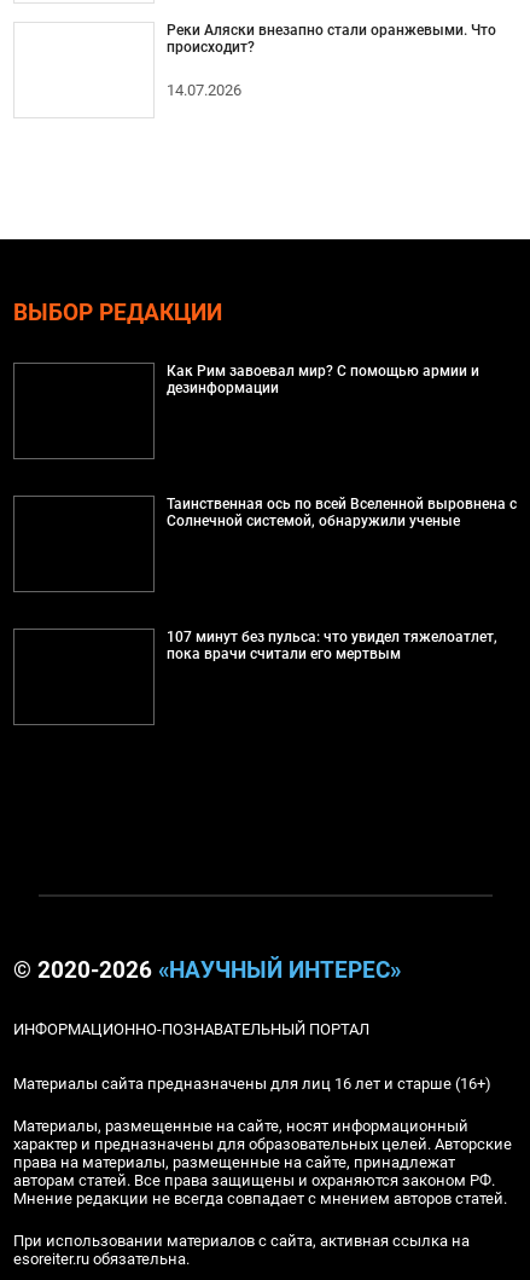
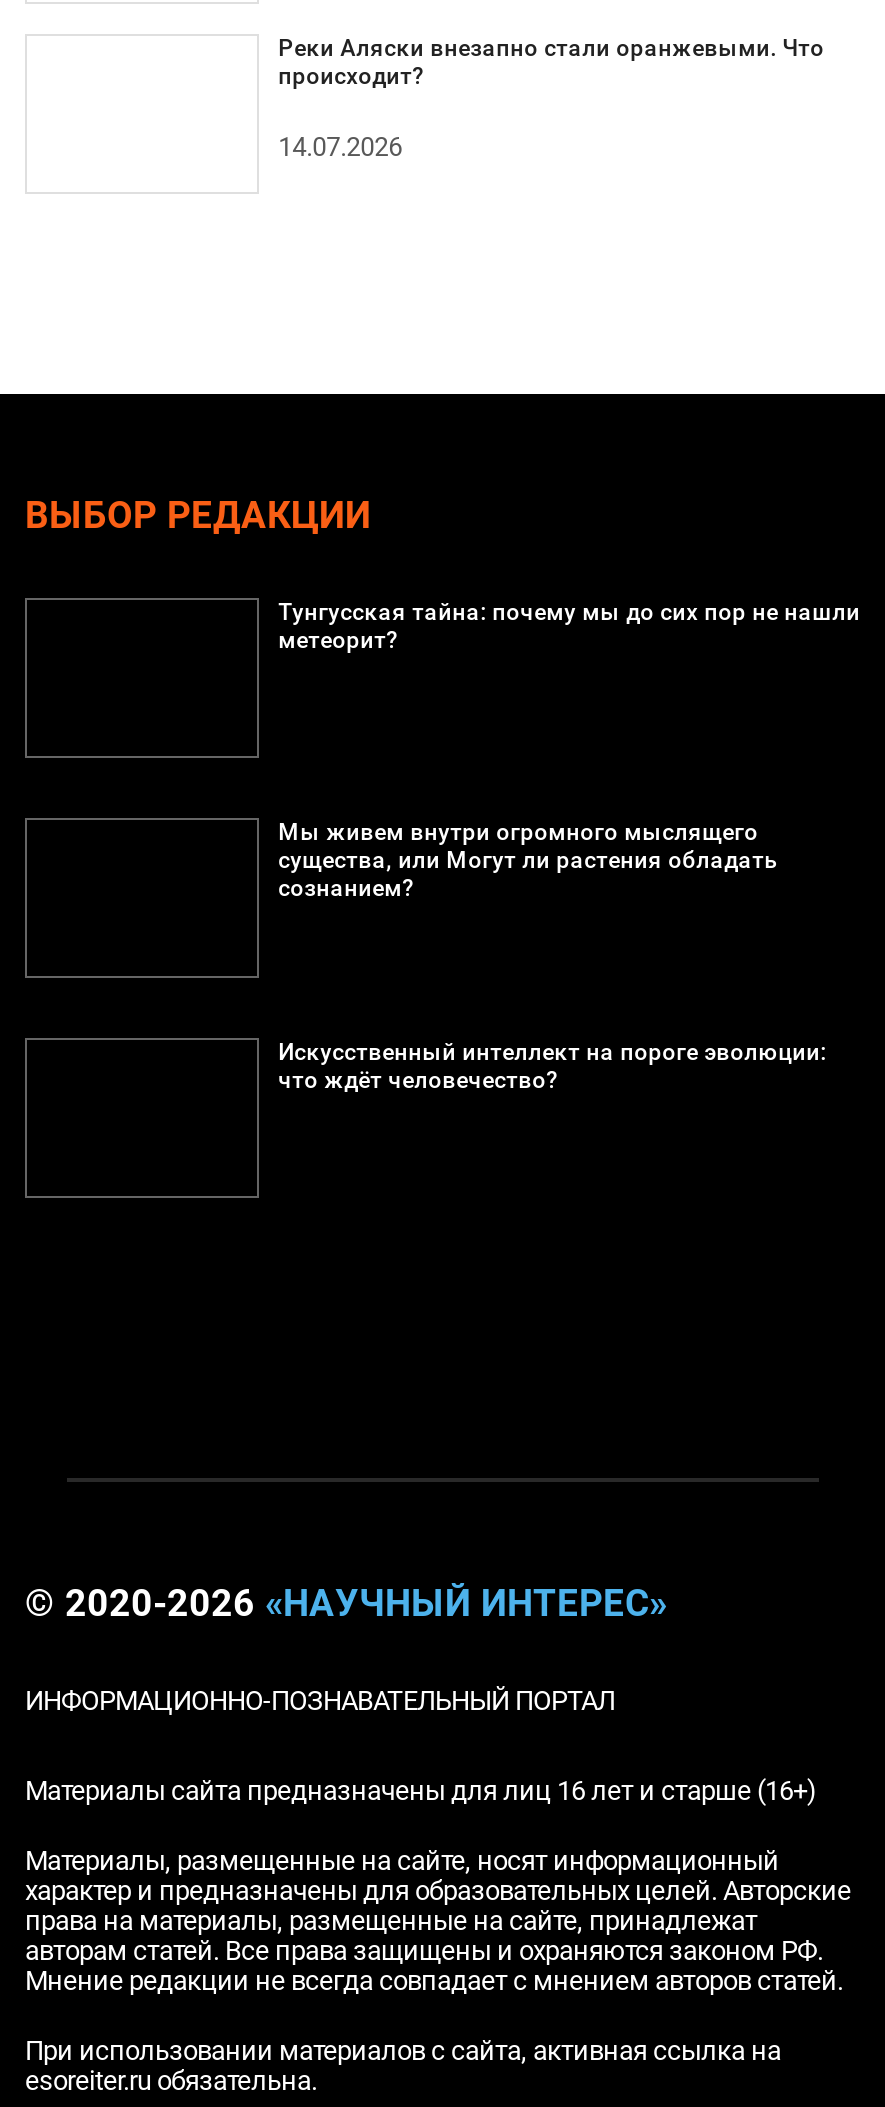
[166,362,479,396] Как Рим завоевал мир? С помощью армии и | дезинформации -> [278,598,860,654] Тунгусская тайна: почему мы до сих пор не нашли | метеорит?
[166,495,516,529] Таинственная ось по всей Вселенной выровнена с | Солнечной системой, обнаружили ученые -> [278,818,778,902] Мы живем внутри огромного мыслящего | существа, или Могут ли растения обладать | сознанием?
[166,628,497,662] 107 минут без пульса: что увидел тяжелоатлет, | пока врачи считали его мертвым -> [278,1038,826,1094] Искусственный интеллект на пороге эволюции: | что ждёт человечество?

